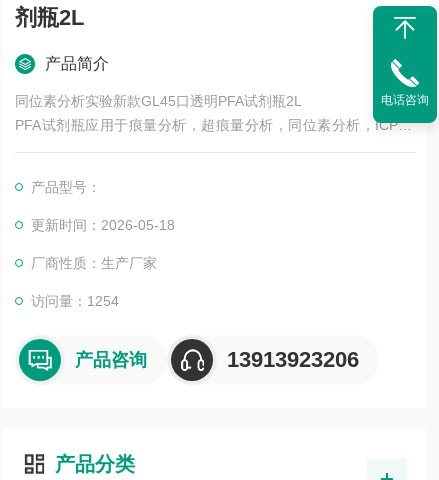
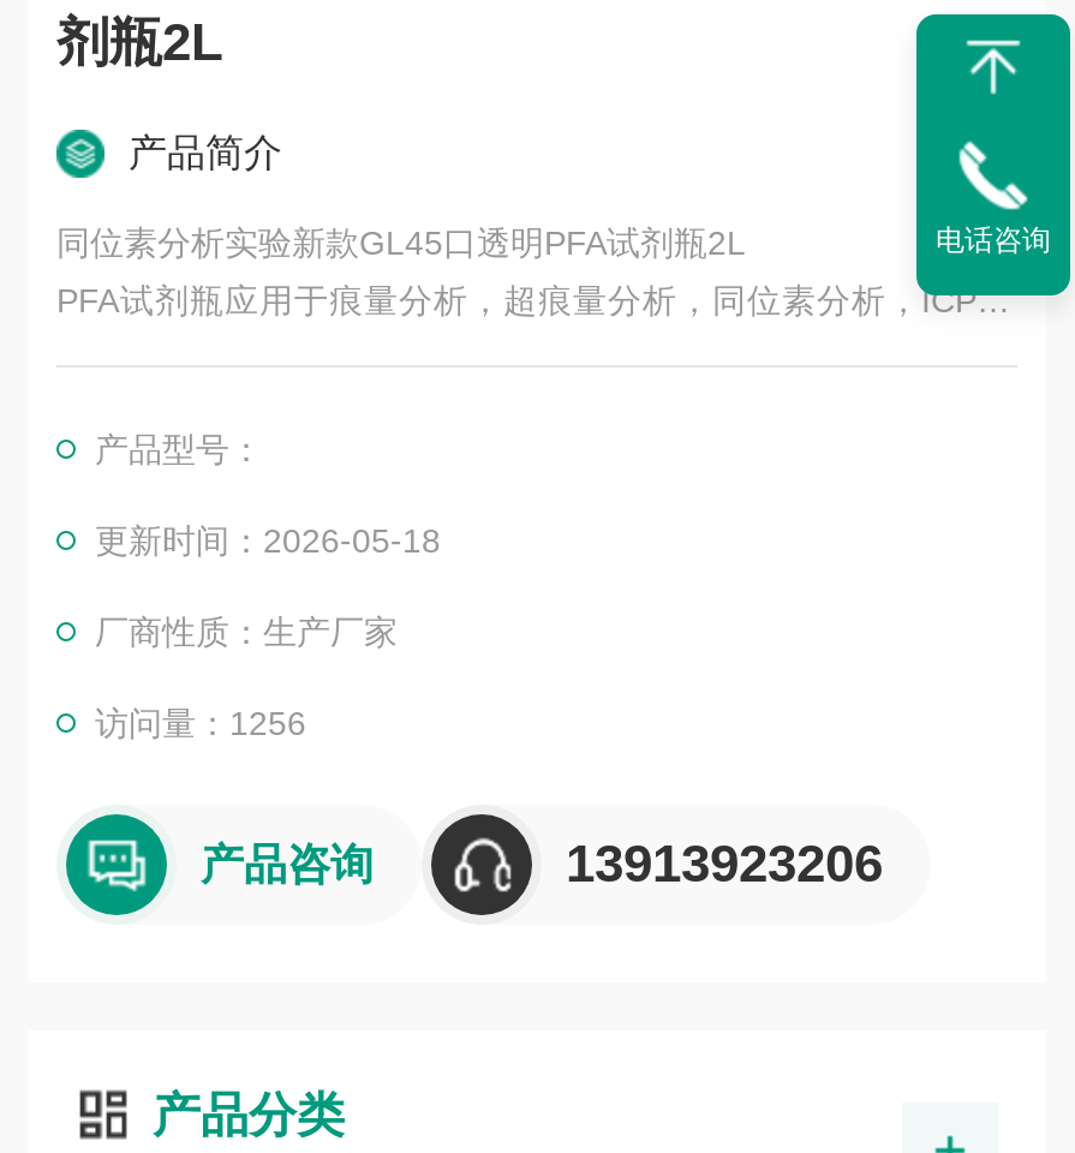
[31,293,119,309] 访问量：1254 -> [95,704,306,742] 访问量：1256

